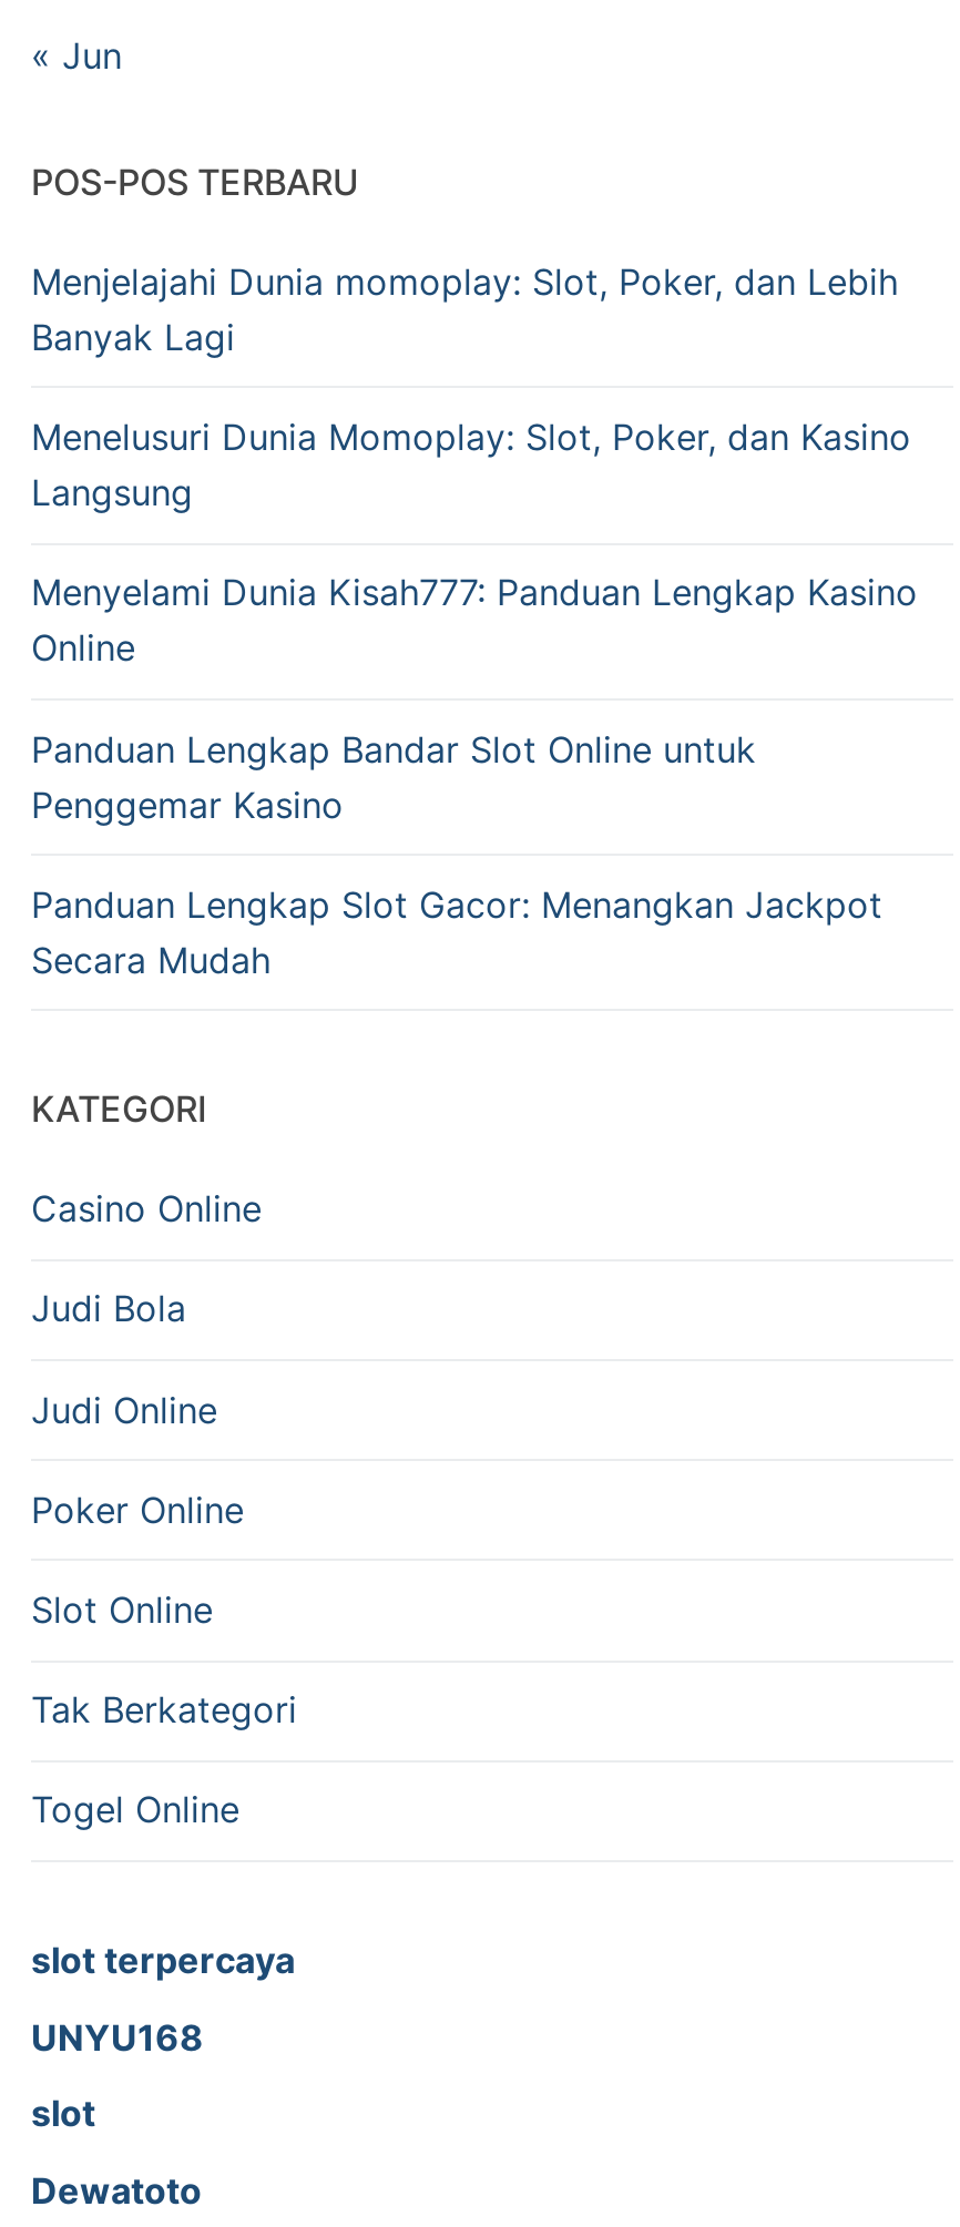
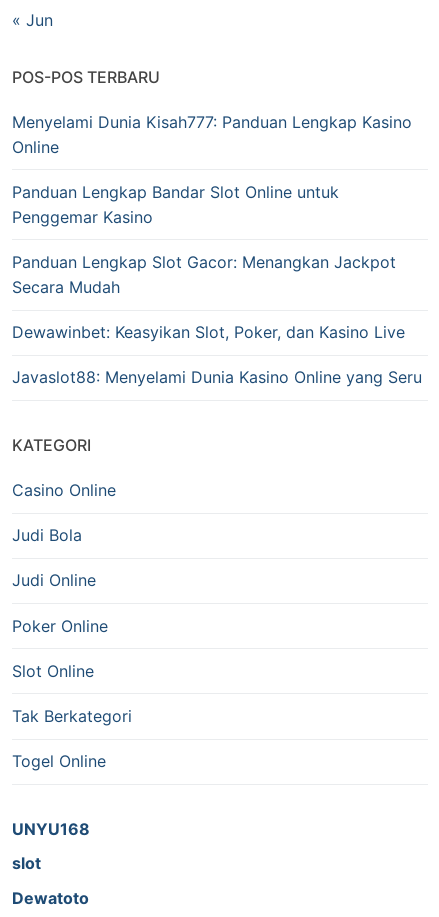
[31,260,911,515] Menjelajahi Dunia momoplay: Slot, Poker, dan Lebih | Banyak Lagi | Menelusuri Dunia Momoplay: Slot, Poker, dan Kasino | Langsung -> none
moved [31,571,918,982] -> [12,112,412,297]: Menyelami Dunia Kisah777: Panduan Lengkap Kasino | Online | Panduan Lengkap Bandar Slot Online untuk | Penggemar Kasino | Panduan Lengkap Slot Gacor: Menangkan Jackpot | Secara Mudah
none -> [12,322,422,387] Dewawinbet: Keasyikan Slot, Poker, dan Kasino Live | Javaslot88: Menyelami Dunia Kasino Online yang Seru
[31,1938,295,1983] slot terpercaya -> none

